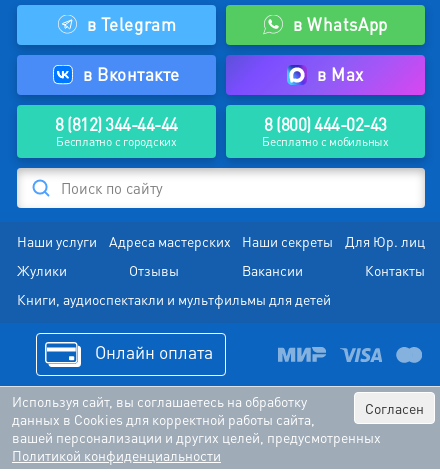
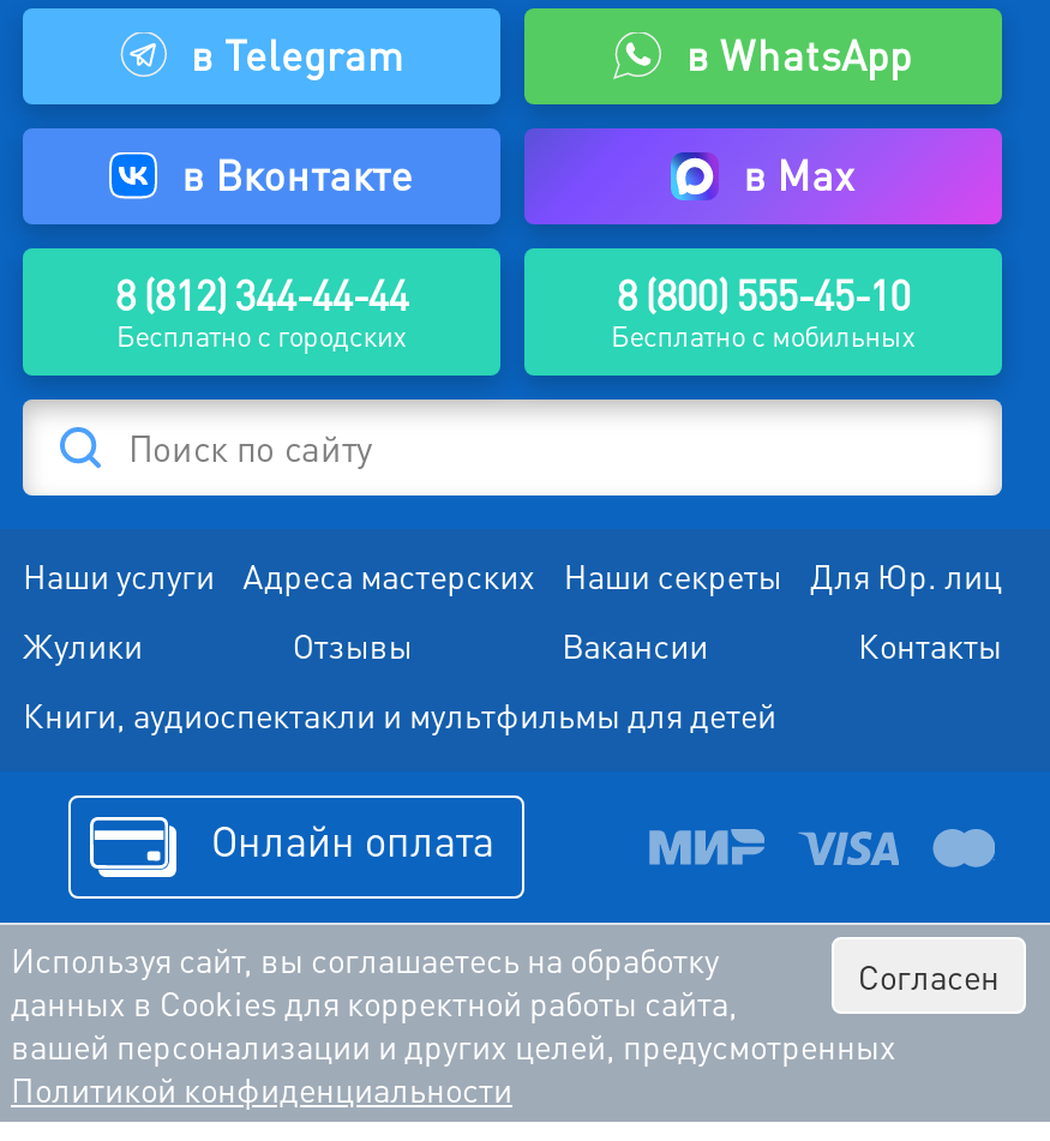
[264,113,387,135] 8 (800) 444-02-43 -> [616,267,910,320] 8 (800) 555-45-10

